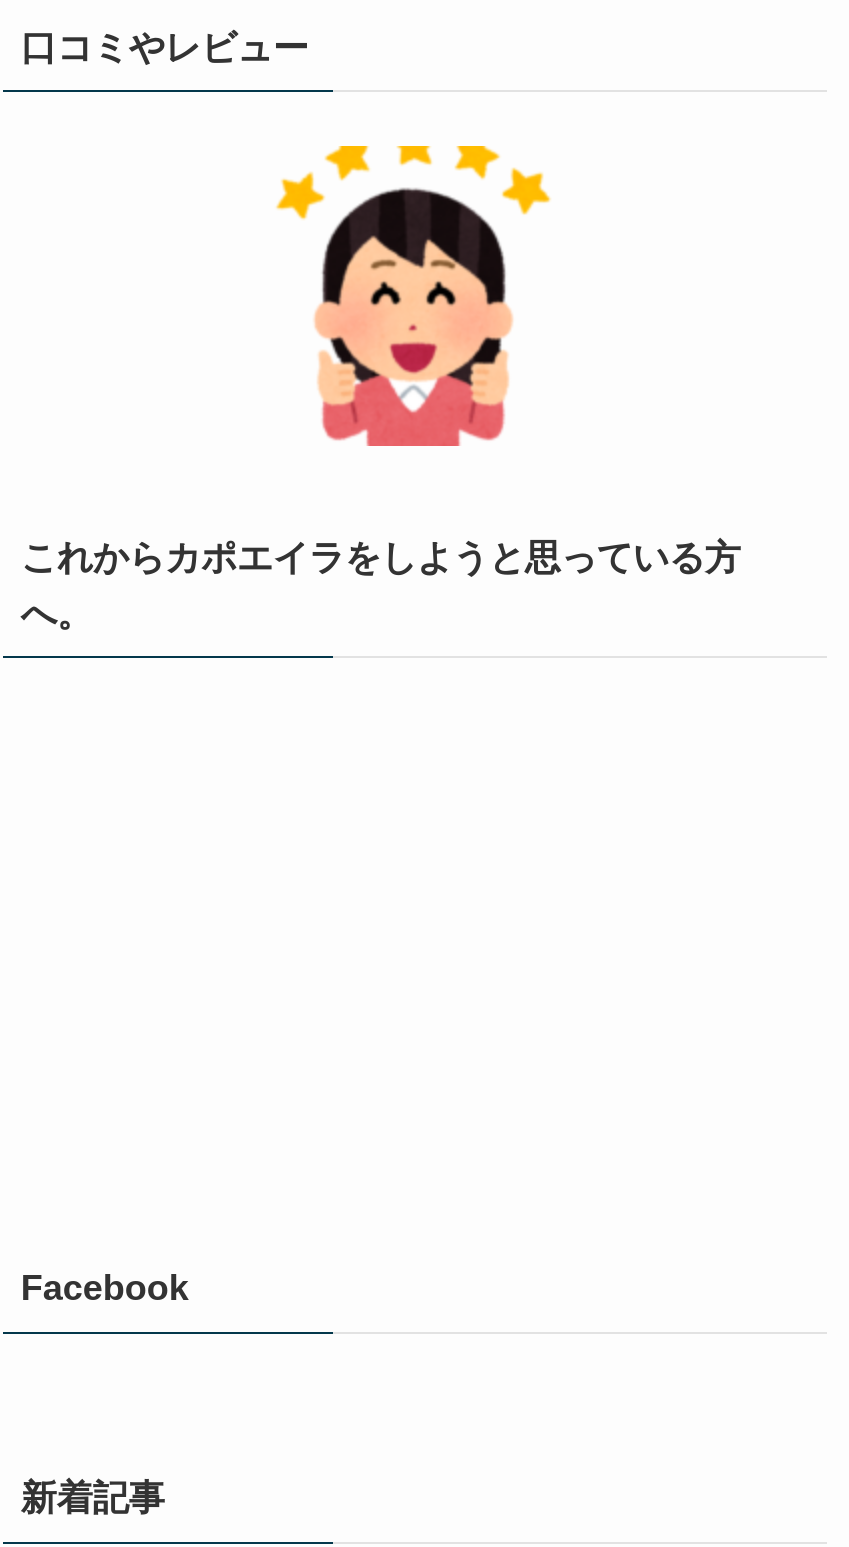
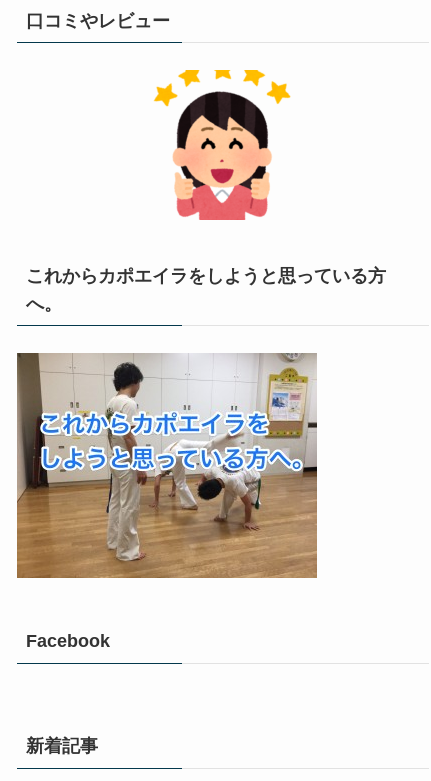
none -> [16,352,318,579] [image]

